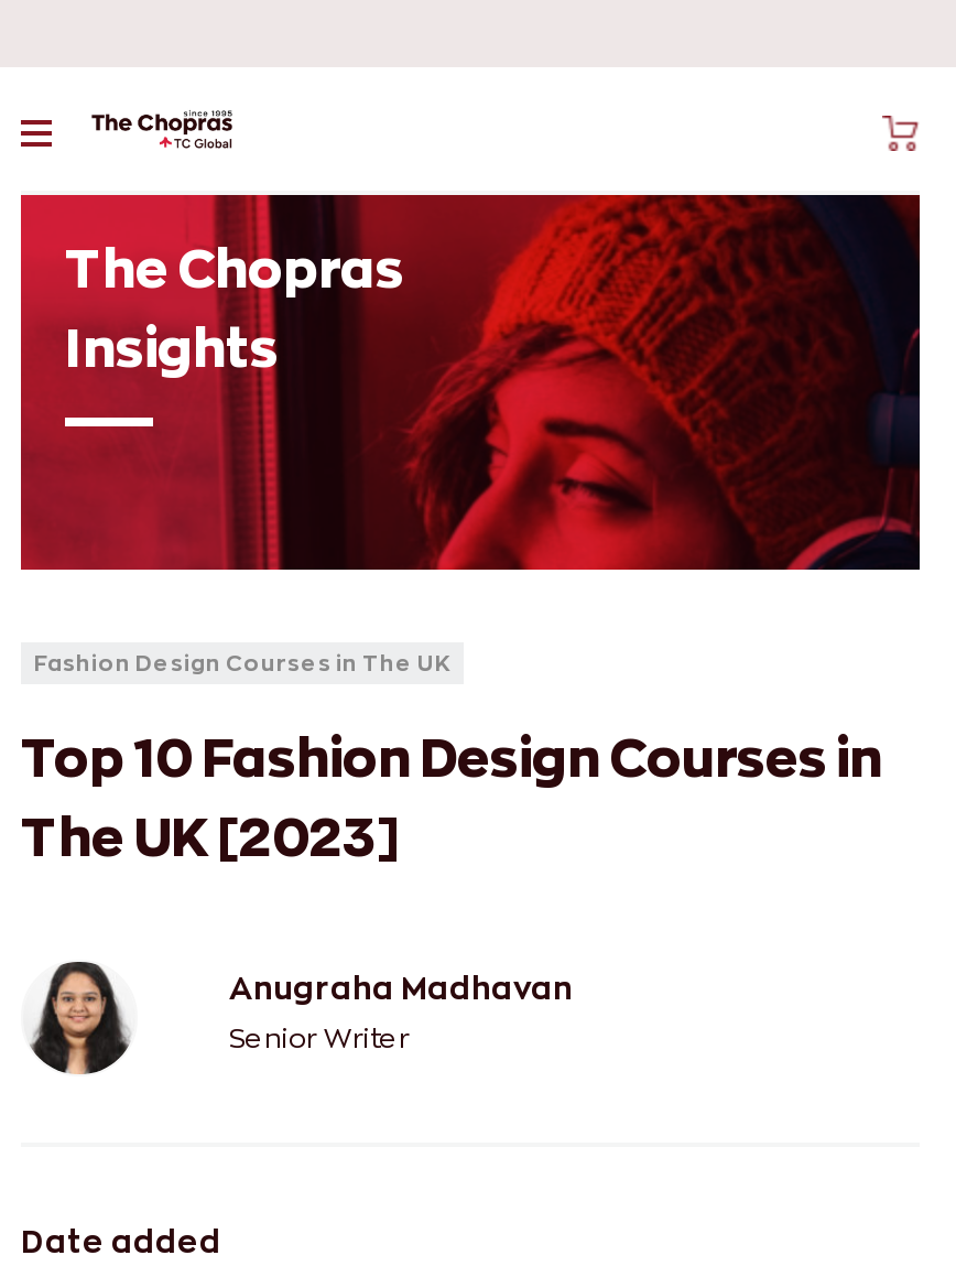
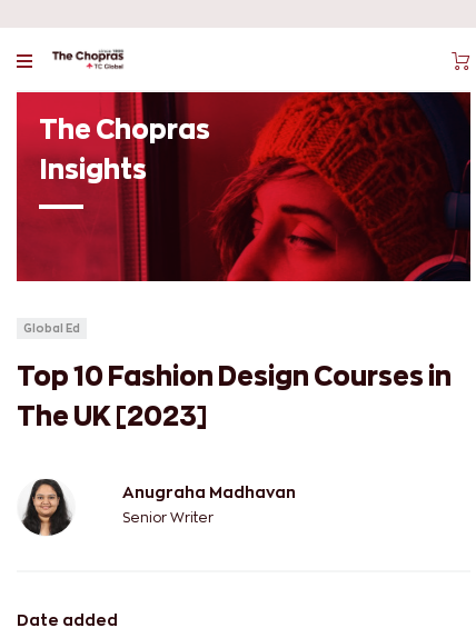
[34,651,450,675] Fashion Design Courses in The UK -> [23,322,80,334] Global Ed

